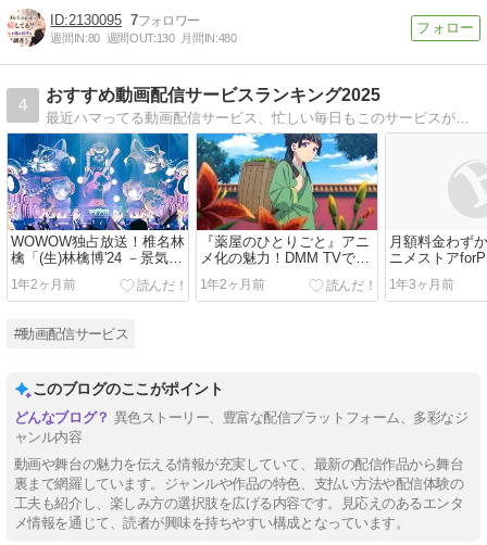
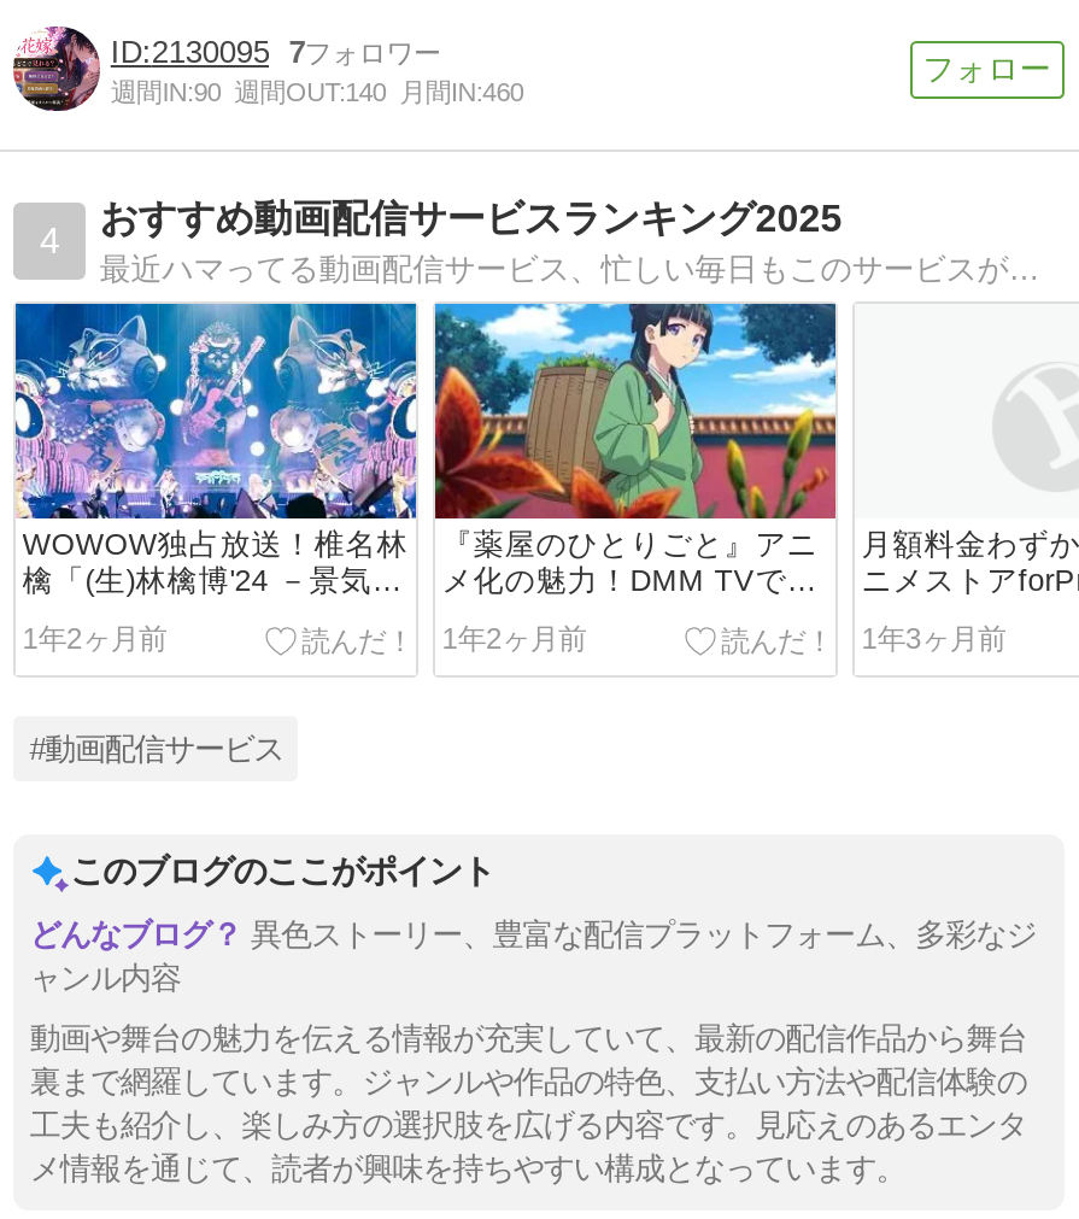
[7,10,236,47] [image] | 週間IN:80 週間OUT:130 月間IN:480 -> [11,27,523,113] [image] | 週間IN:90 週間OUT:140 月間IN:460

